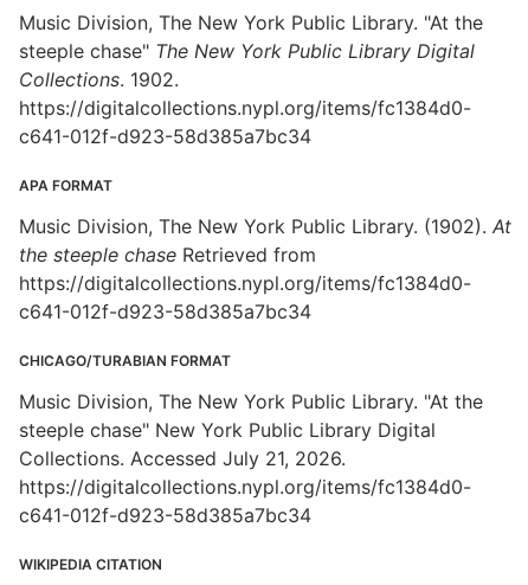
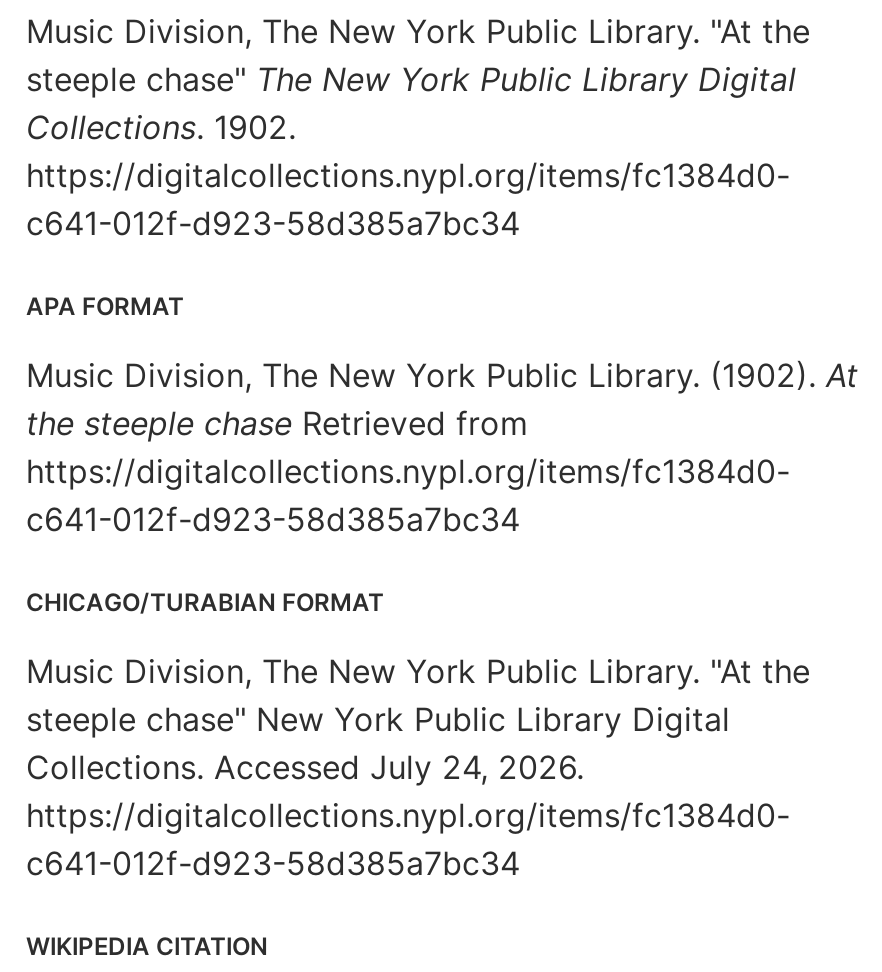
[19,446,346,470] Collections. Accessed July 21, 2026. -> [26,747,584,787] Collections. Accessed July 24, 2026.

